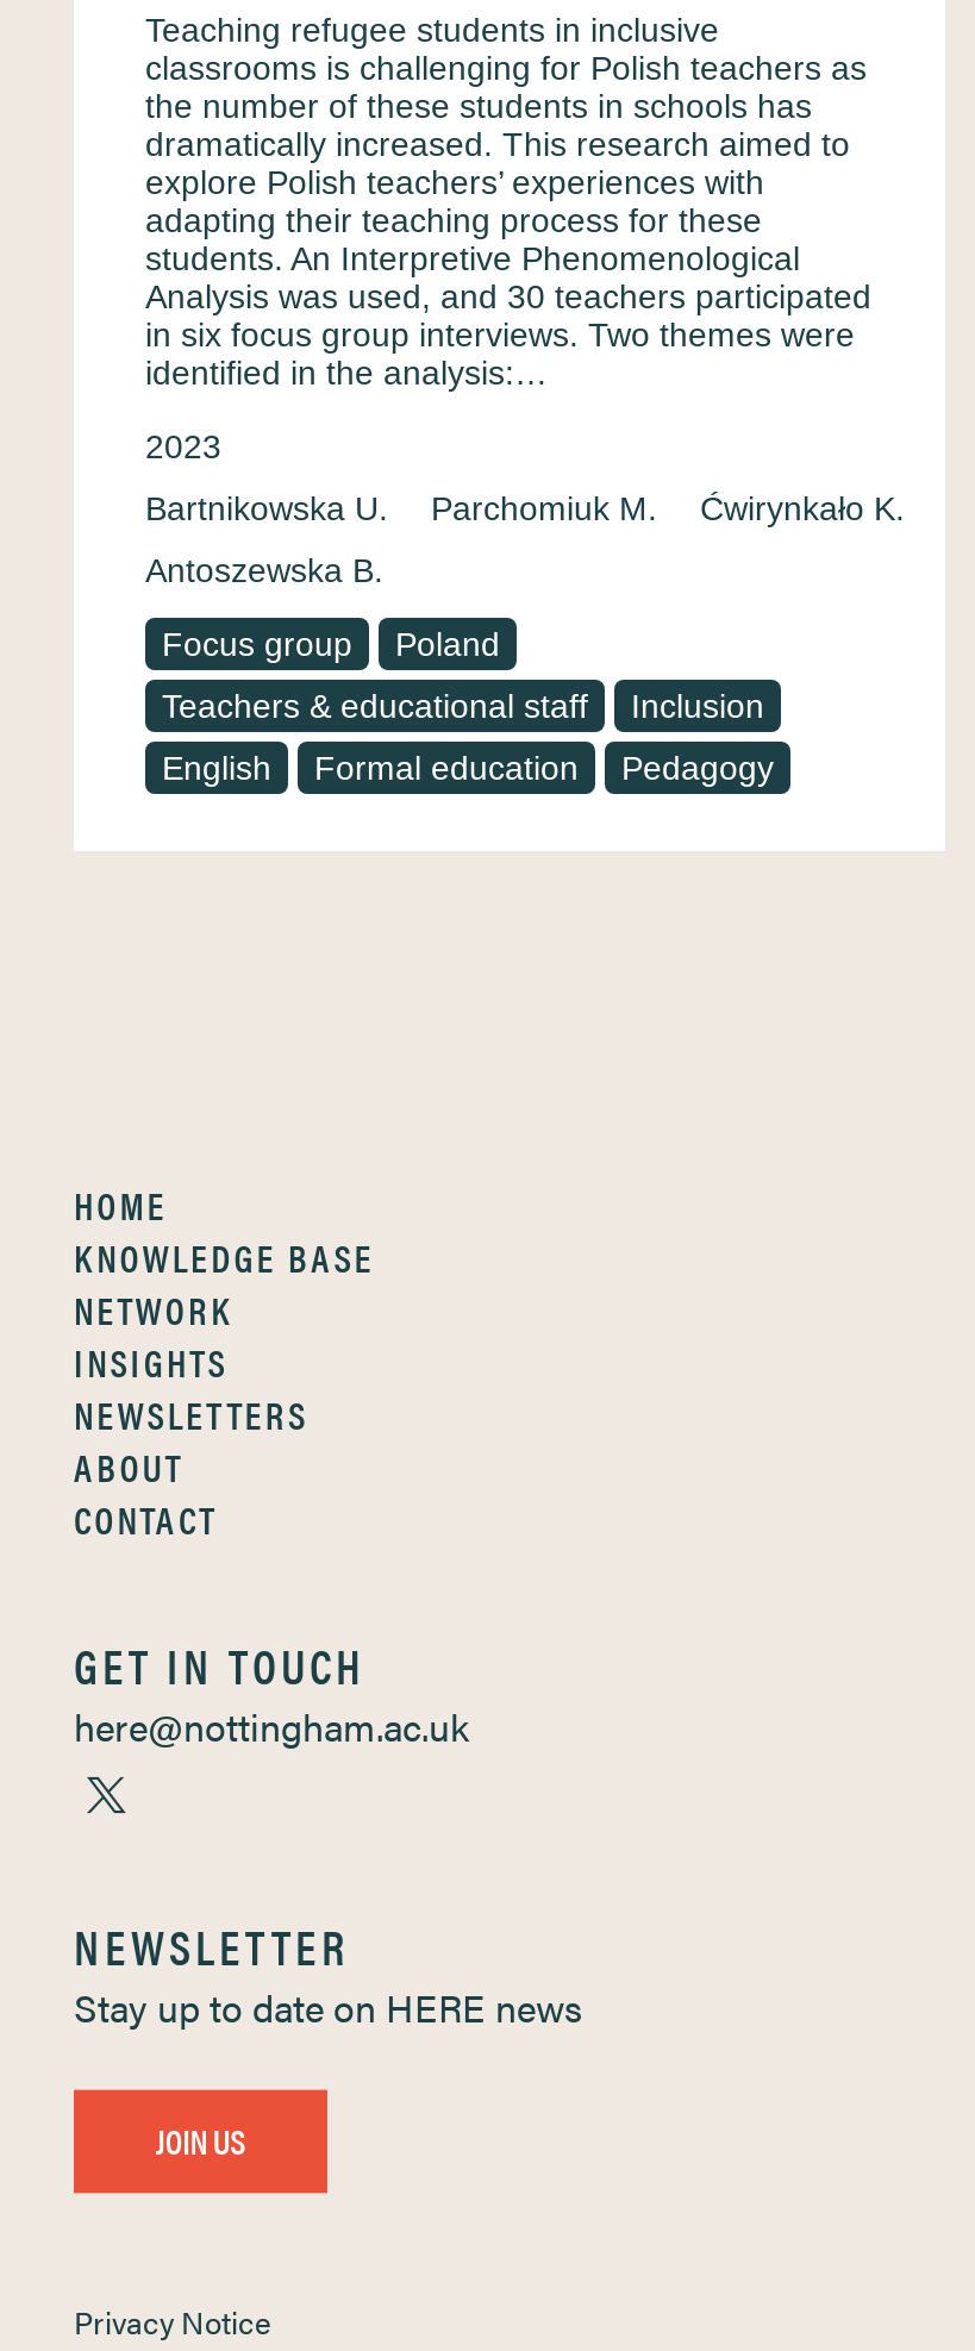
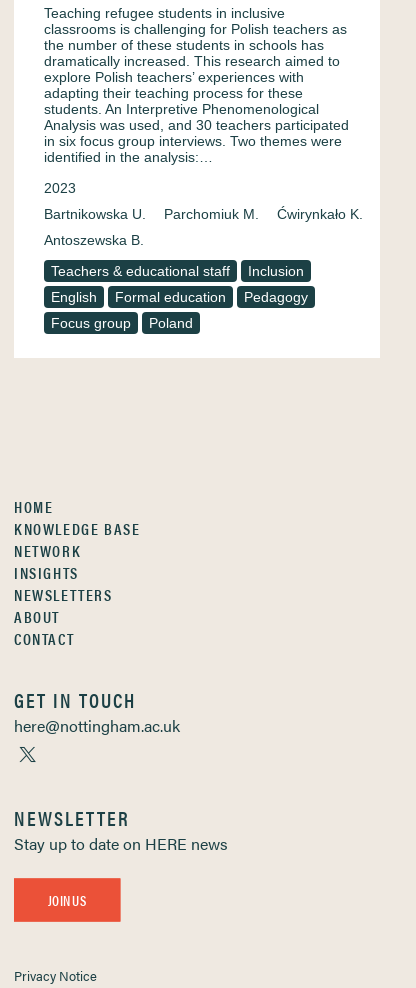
moved [162,625,500,663] -> [51,315,193,331]: Focus group | Poland
moved [162,687,774,787] -> [51,263,308,305]: Teachers & educational staff | Inclusion | English | Formal education | Pedagogy

